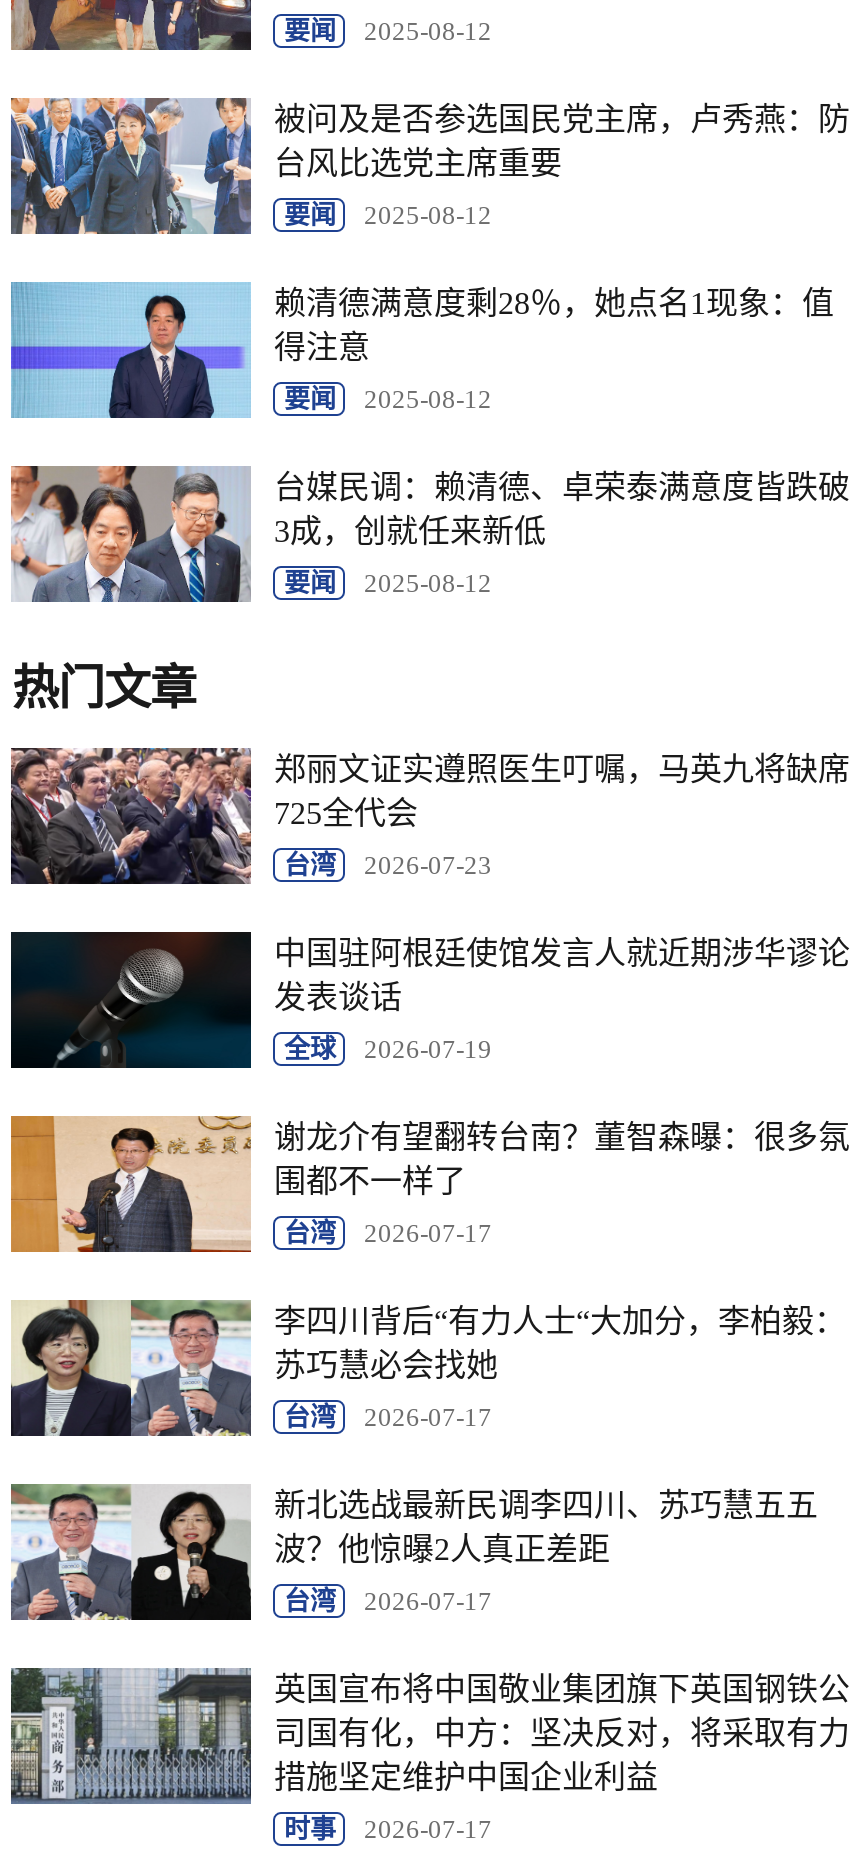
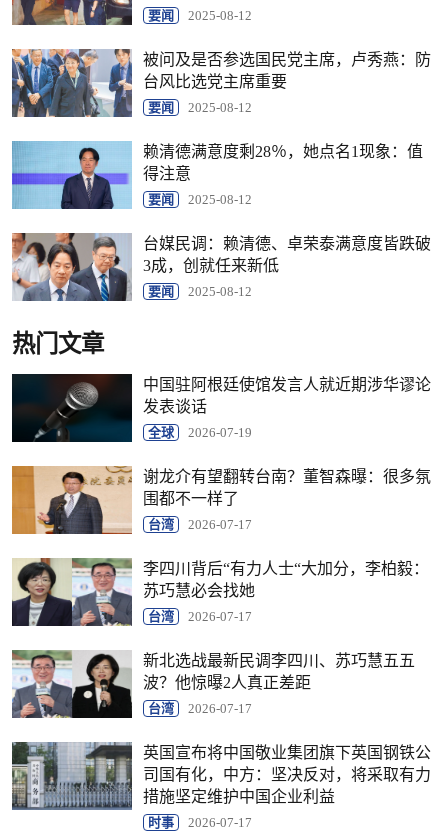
[9,746,850,886] [image] | 郑丽文证实遵照医生叮嘱，马英九将缺席 | 725全代会 | 台湾 | 2026-07-23 -> none

